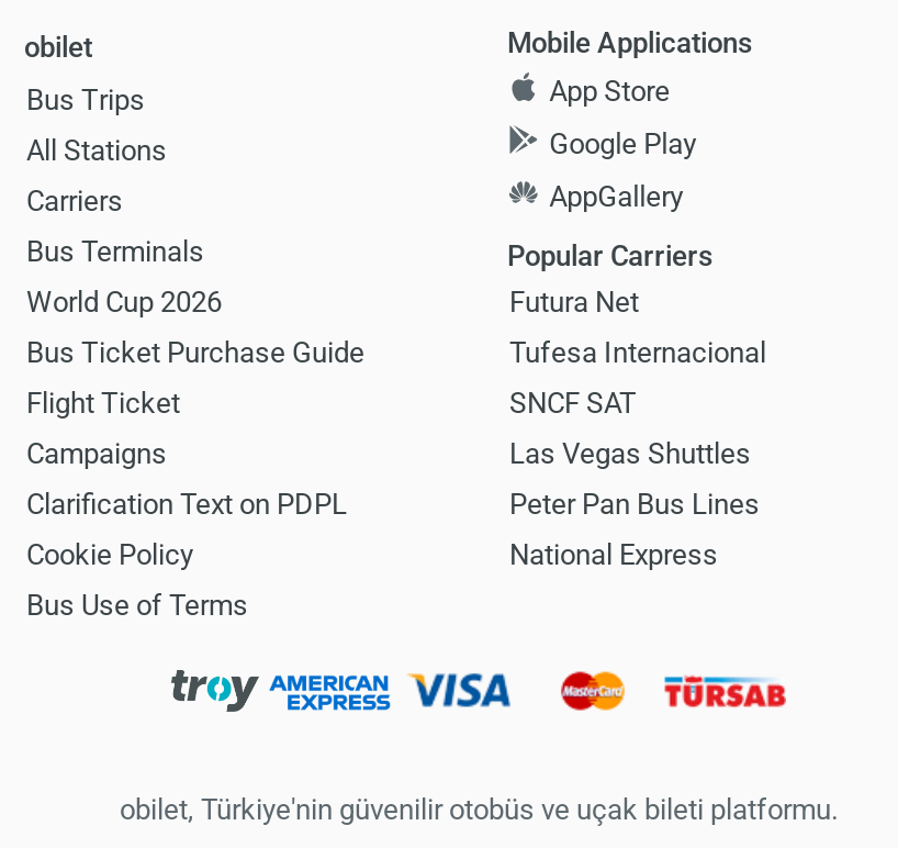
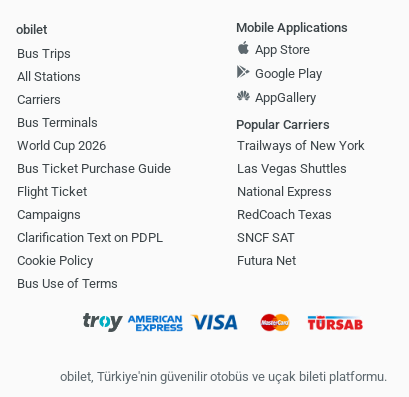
moved [509,286,639,420] -> [237,230,296,268]: SNCF SAT | Futura Net
[509,337,766,370] Tufesa Internacional -> [237,138,365,153] Trailways of New York
moved [509,438,751,471] -> [237,161,347,176]: Las Vegas Shuttles
none -> [237,207,332,222] RedCoach Texas
[509,488,760,521] Peter Pan Bus Lines -> none
moved [509,539,718,572] -> [237,184,332,199]: National Express

